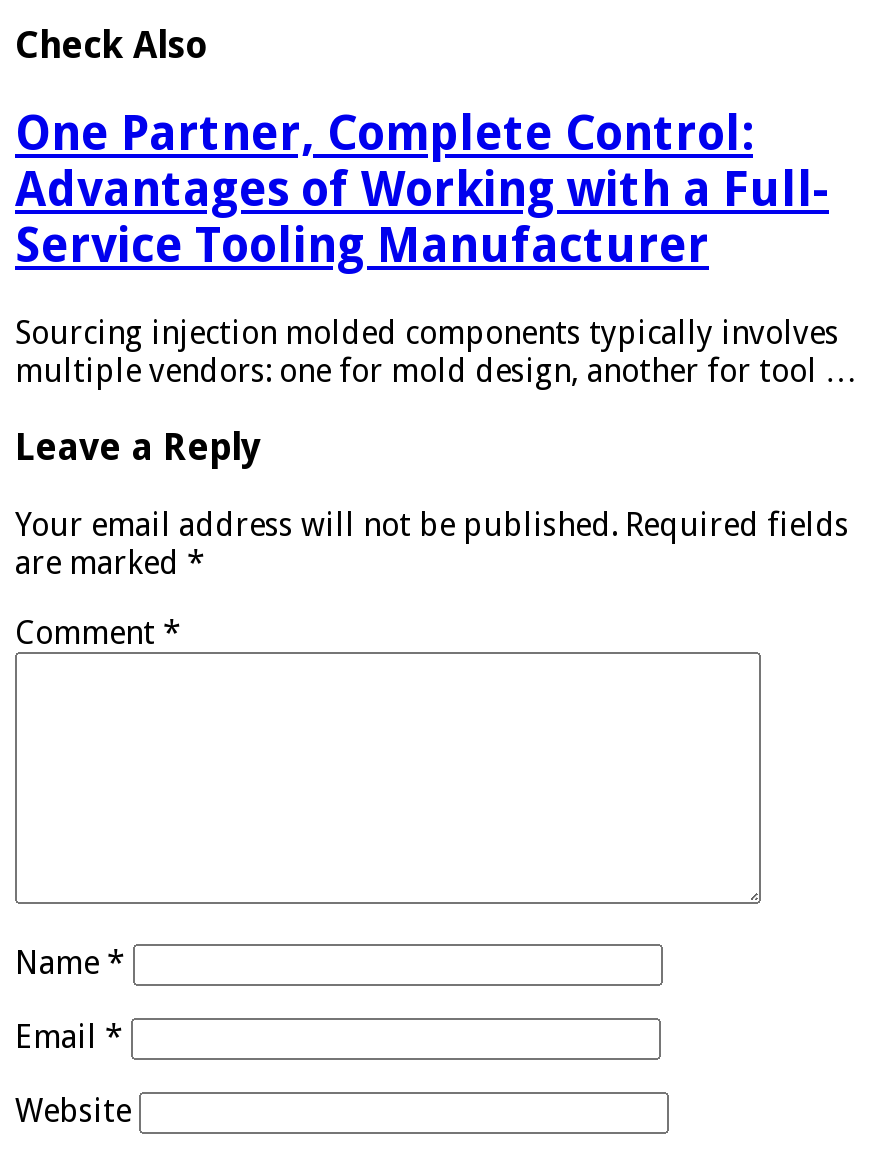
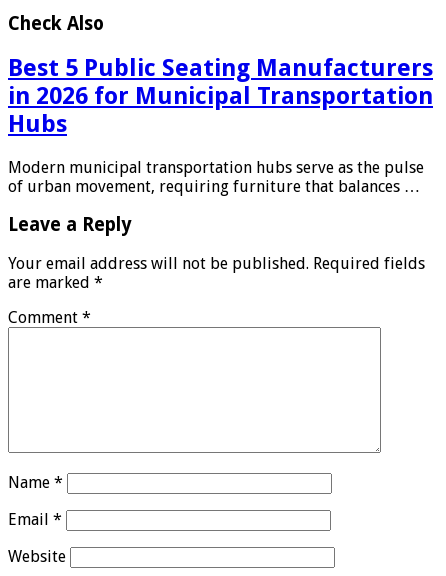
[15,105,829,273] One Partner, Complete Control: | Advantages of Working with a Full- | Service Tooling Manufacturer -> [8,54,433,138] Best 5 Public Seating Manufacturers | in 2026 for Municipal Transportation | Hubs
[15,313,857,389] Sourcing injection molded components typically involves | multiple vendors: one for mold design, another for tool … -> [8,158,424,196] Modern municipal transportation hubs serve as the pulse | of urban movement, requiring furniture that balances …

